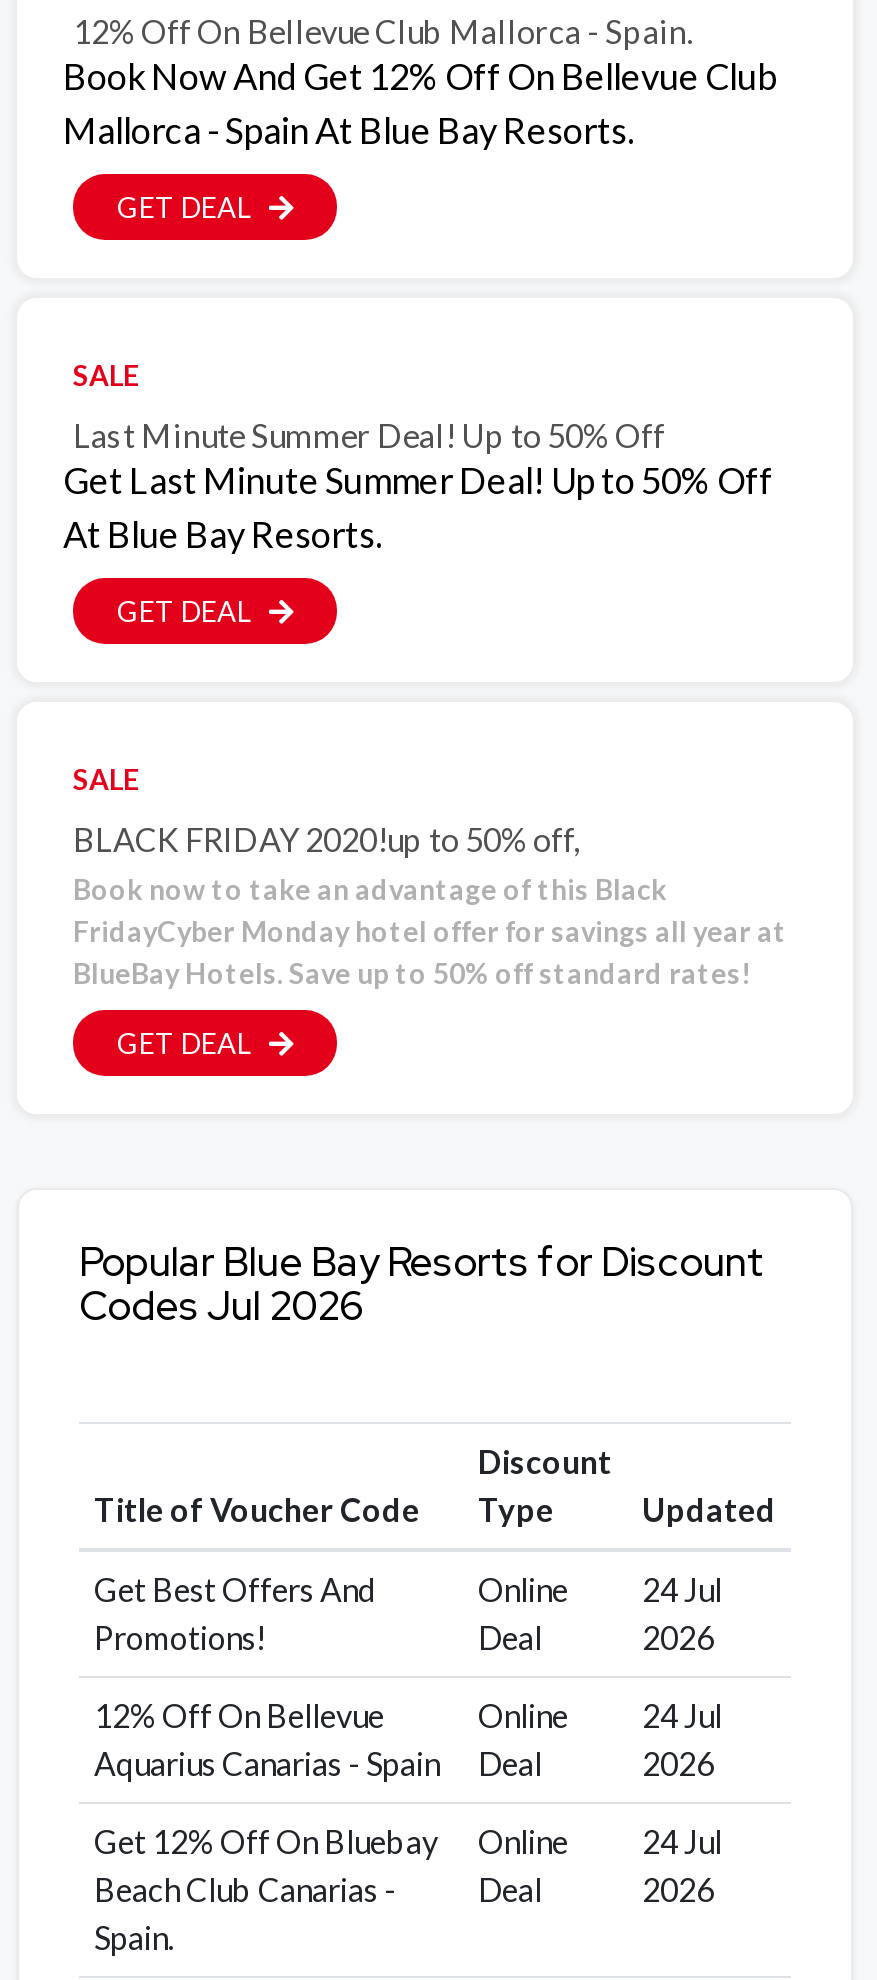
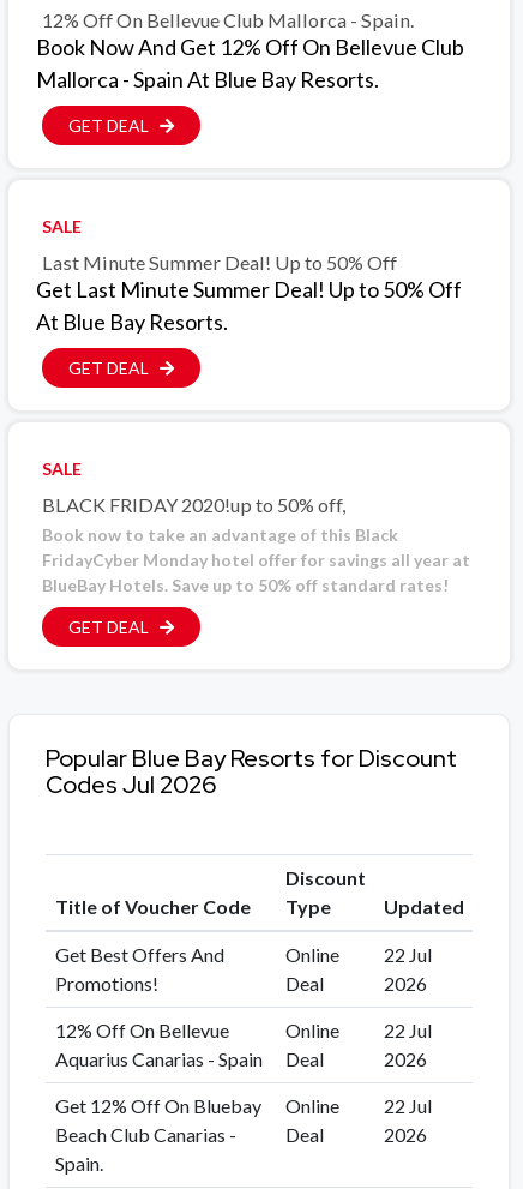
[478,1570,722,1608] Online 24 Jul -> [285,943,431,966] Online 22 Jul
[478,1696,722,1734] Online 24 Jul -> [285,1019,431,1041] Online 22 Jul
[94,1822,722,1860] Get 12% Off On Bluebay Online 24 Jul -> [55,1094,431,1117] Get 12% Off On Bluebay Online 22 Jul

